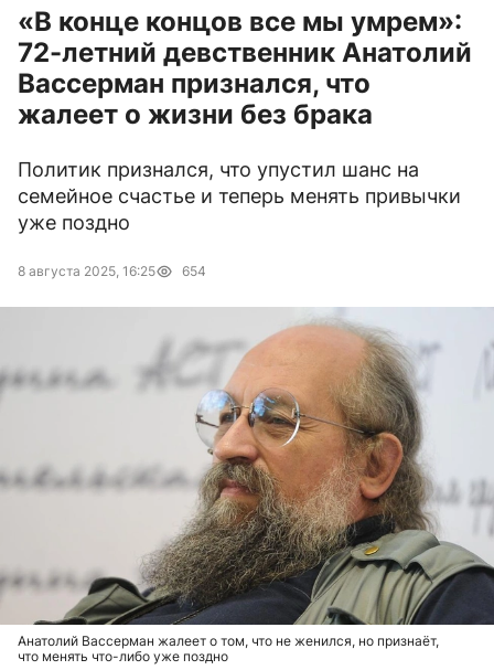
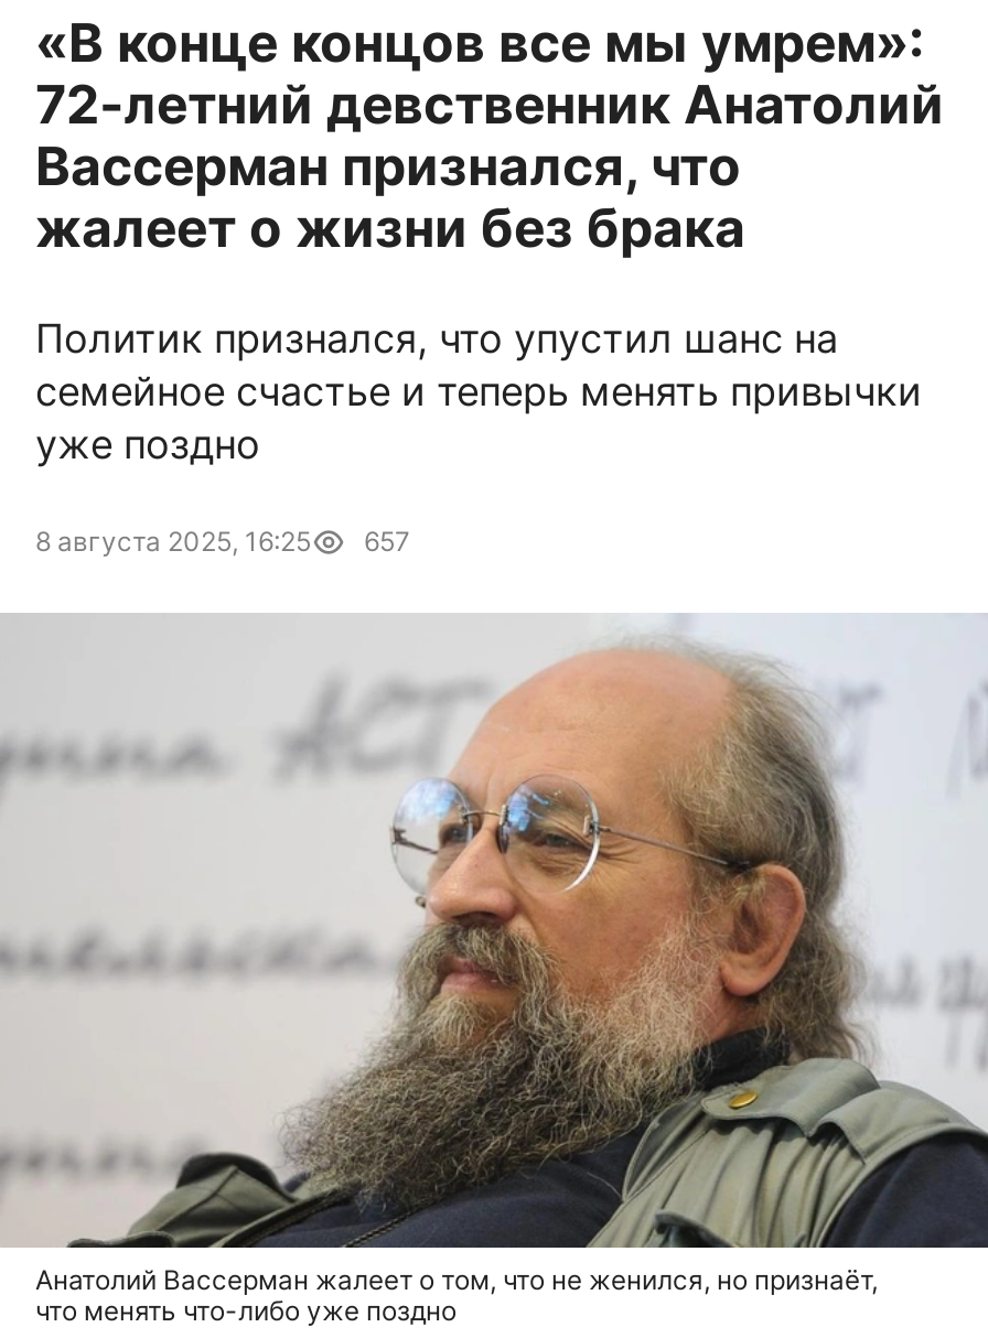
[18,263,206,279] 8 августа 2025, 16:25 654 -> [35,525,410,558] 8 августа 2025, 16:25 657

